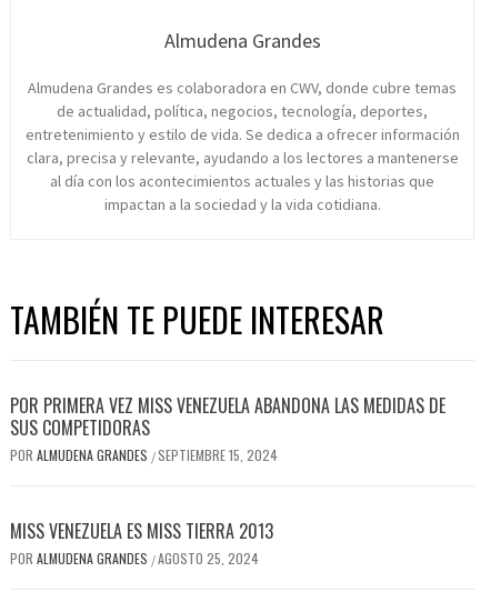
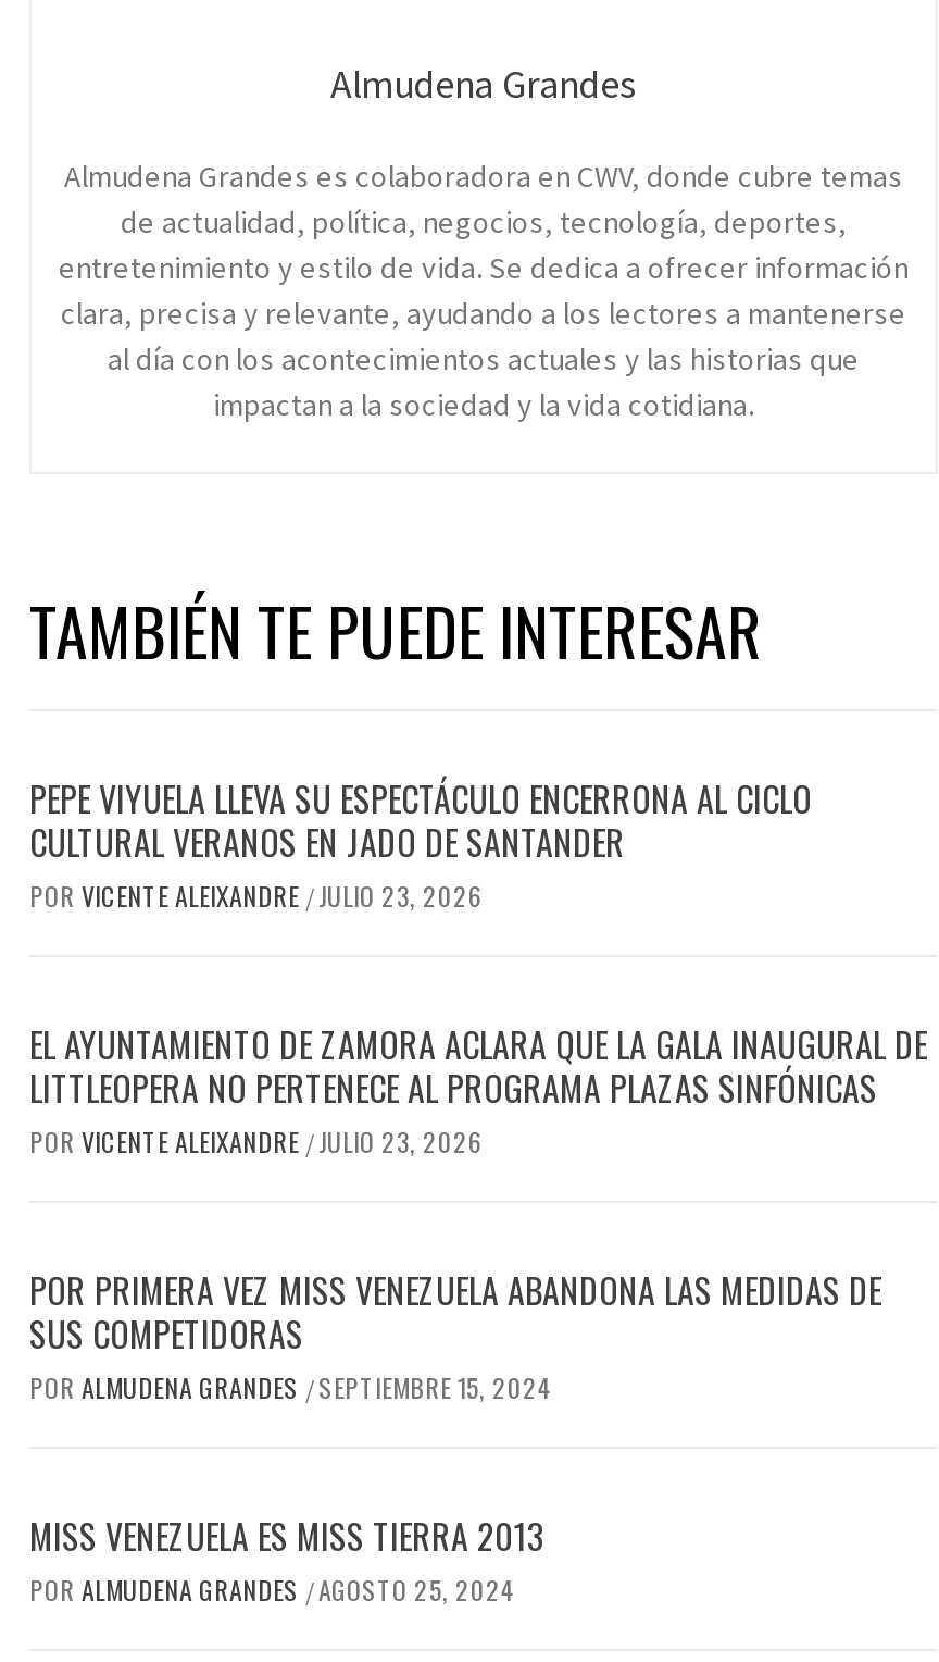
none -> [29,773,927,1160] PEPE VIYUELA LLEVA SU ESPECTÁCULO ENCERRONA AL CICLO | CULTURAL VERANOS EN JADO DE SANTANDER | POR VICENTE ALEIXANDRE / JULIO 23, 2026 | EL AYUNTAMIENTO DE ZAMORA ACLARA QUE LA GALA INAUGURAL DE | LITTLEOPERA NO PERTENECE AL PROGRAMA PLAZAS SINFÓNICAS | POR VICENTE ALEIXANDRE / JULIO 23, 2026

